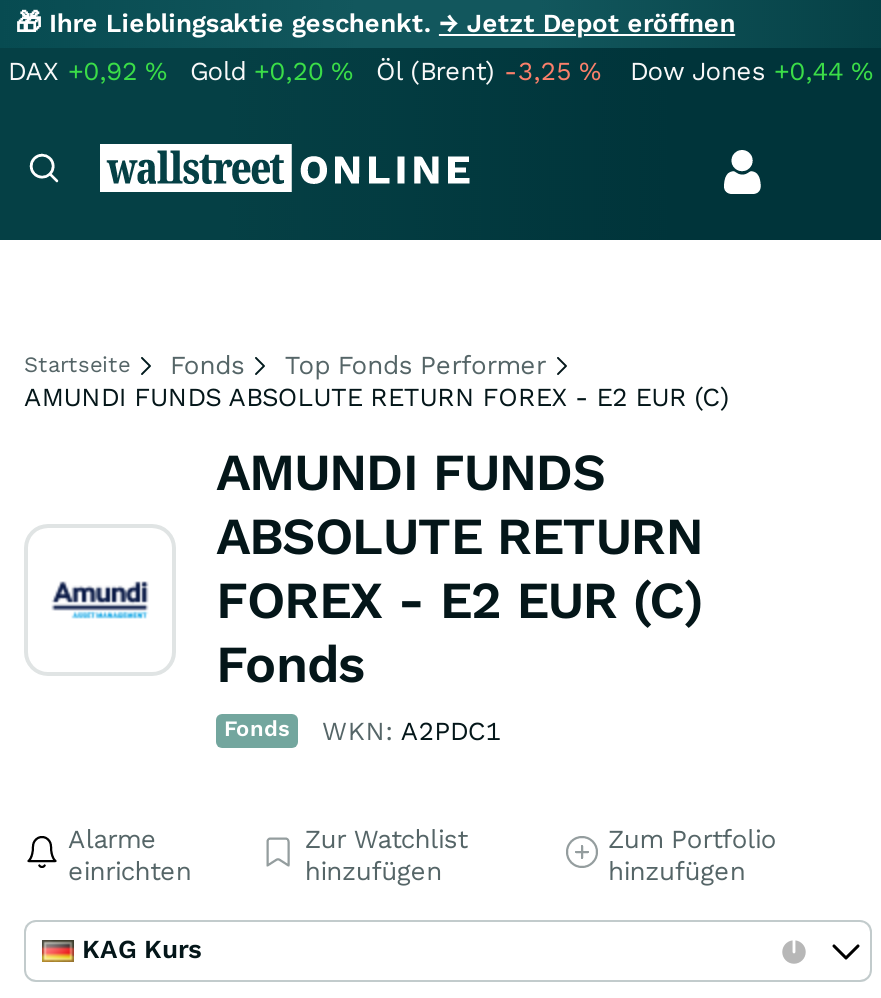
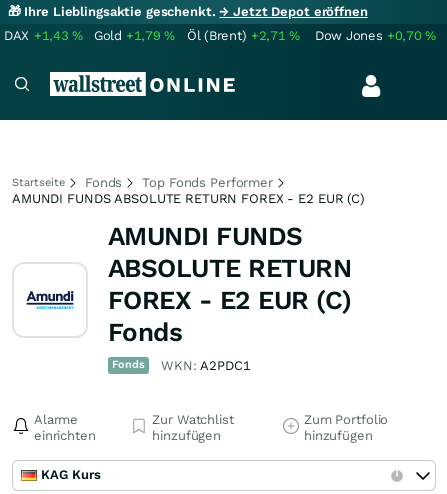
[8,56,166,86] DAX +0,92% -> [4,28,83,43] DAX +1,43%
[190,56,352,86] Gold +0,20% -> [94,28,175,43] Gold +1,79%
[376,56,600,86] Öl (Brent) -3,25% -> [187,28,300,43] Öl (Brent) +2,71%
[630,56,872,86] Dow Jones +0,44% -> [315,28,436,43] Dow Jones +0,70%

